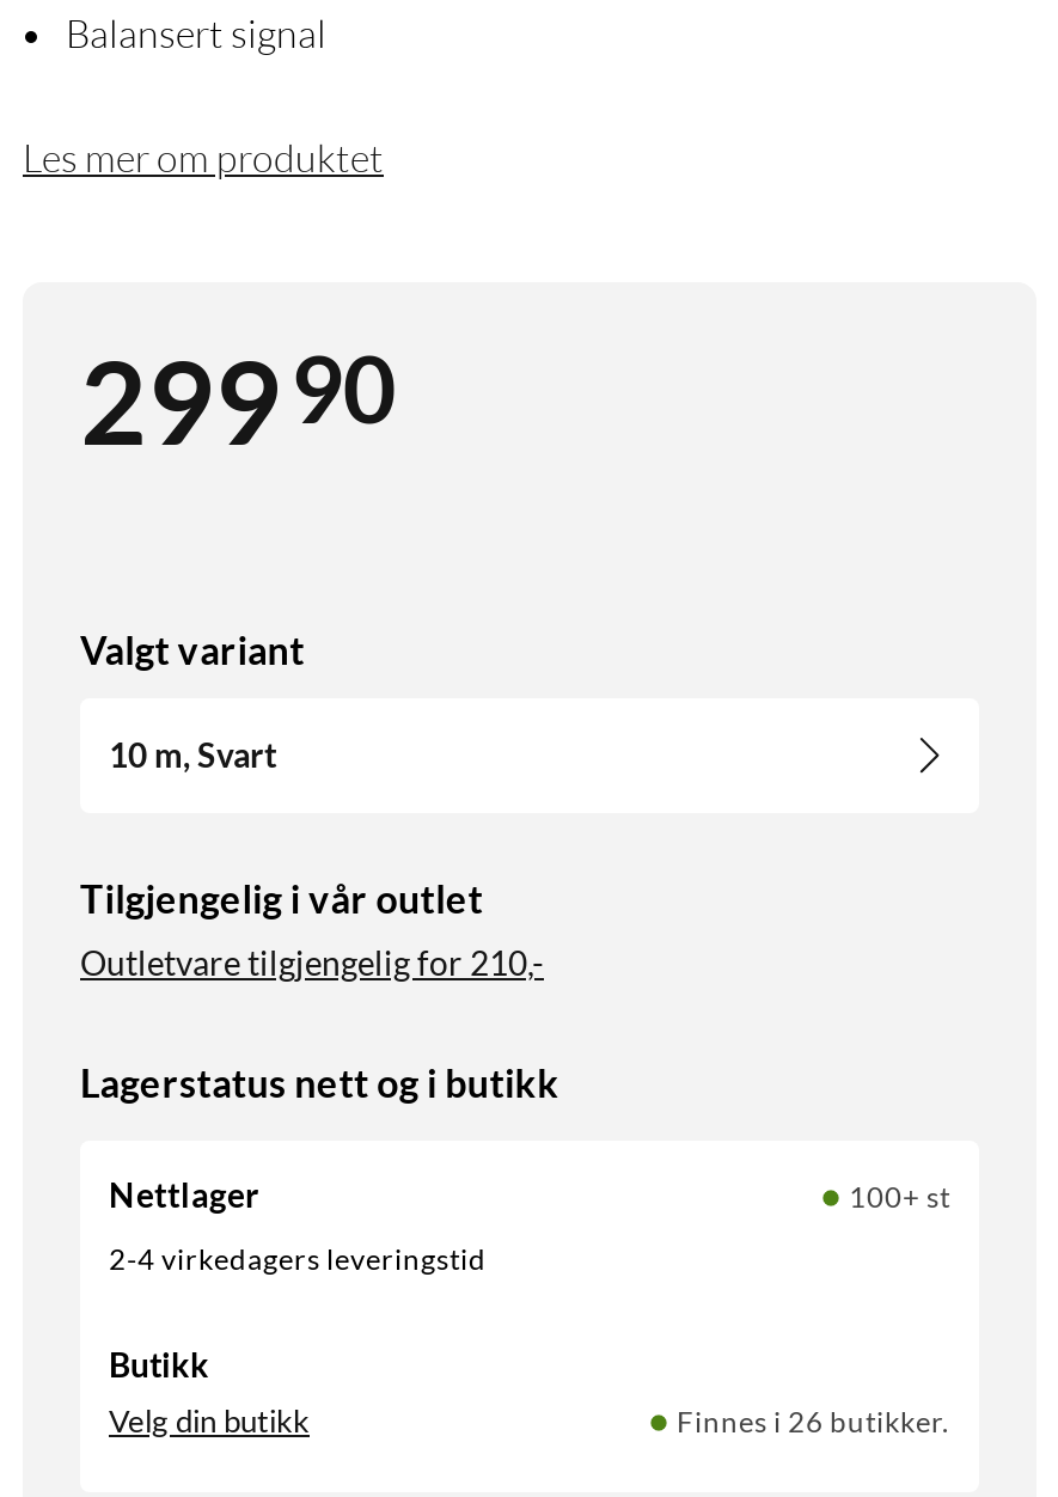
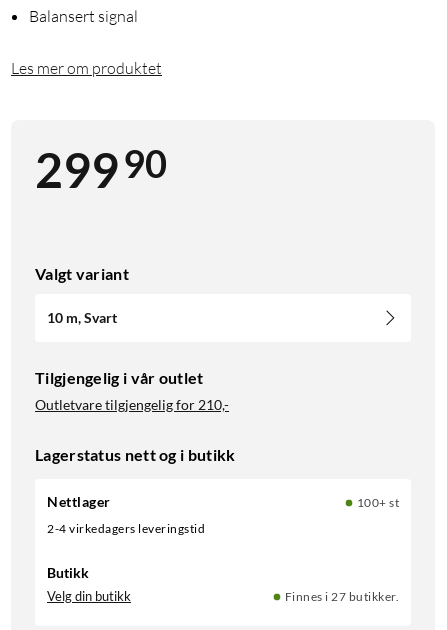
[677,1405,950,1441] Finnes i 26 butikker. -> [284,588,399,603] Finnes i 27 butikker.

